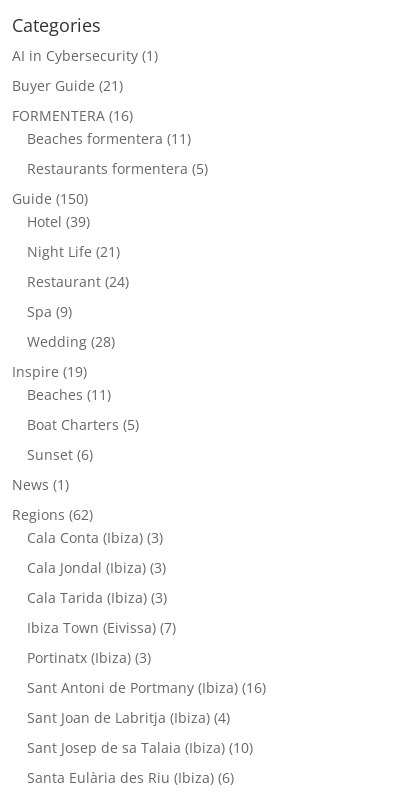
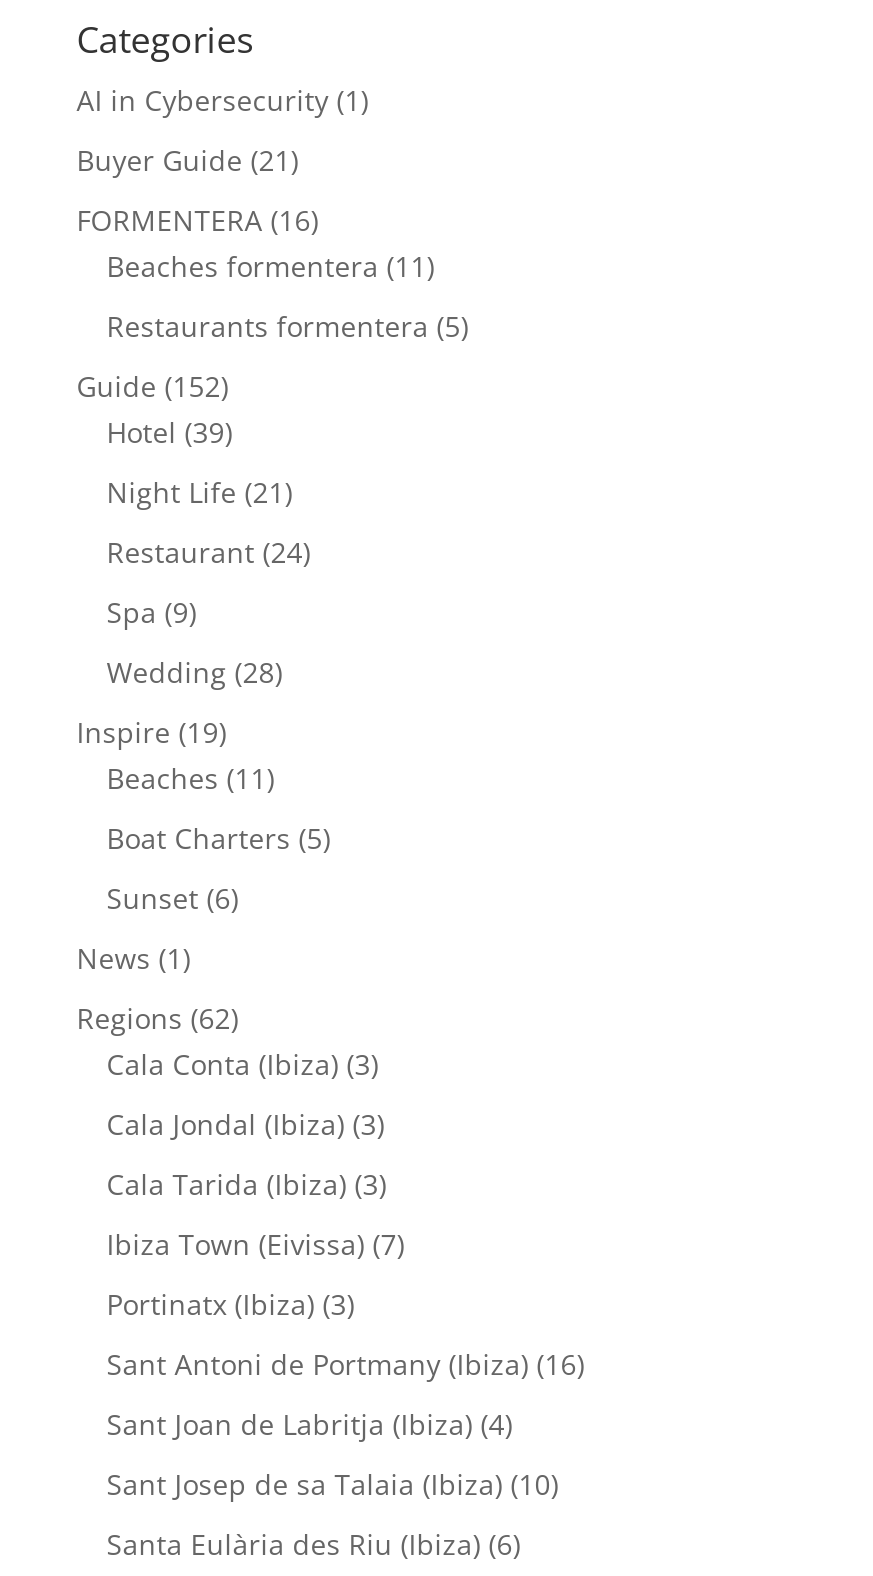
[12,189,88,208] Guide (150) -> [77,367,229,405] Guide (152)

